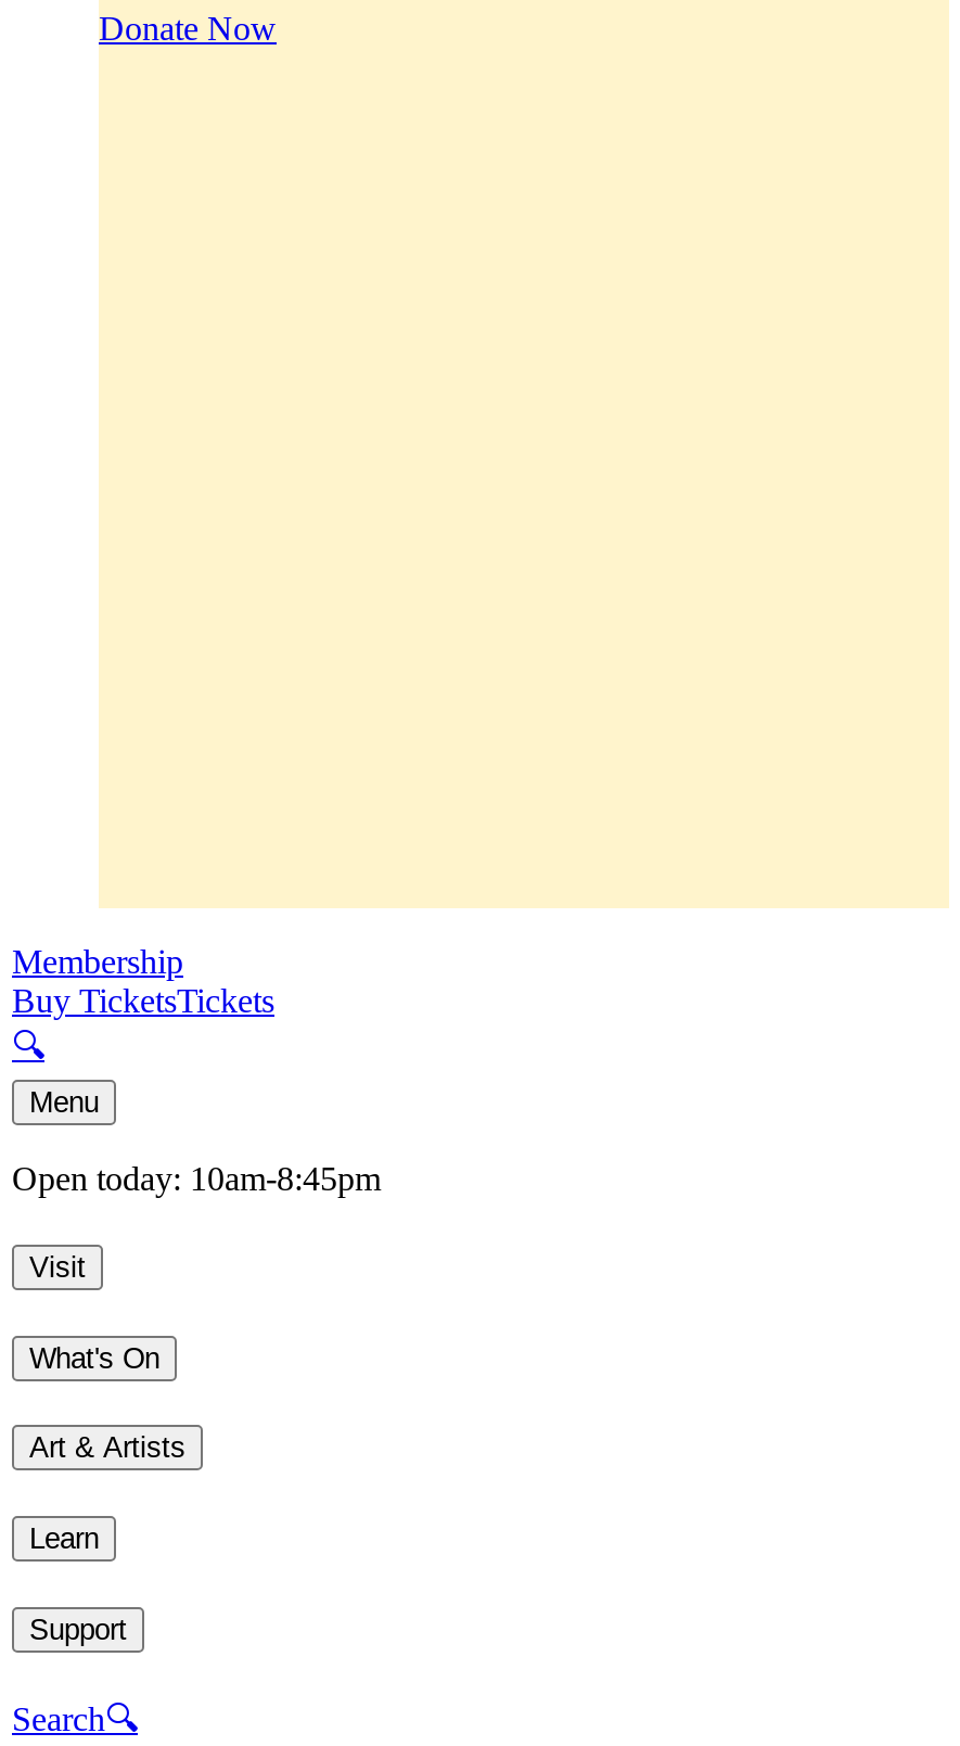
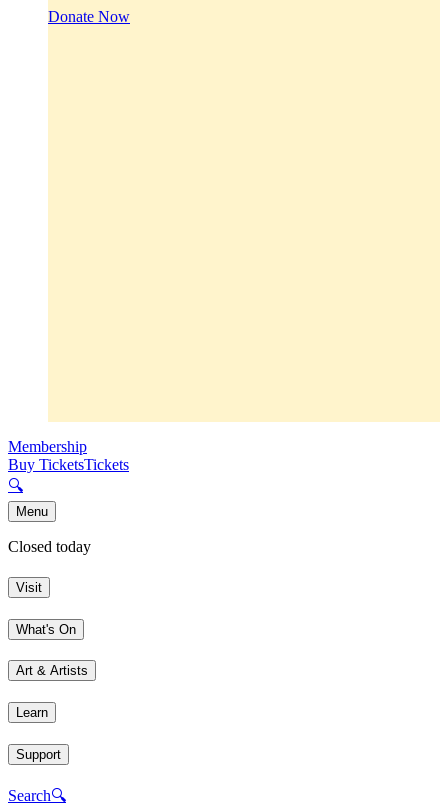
[12,1161,381,1198] Open today: 10am-8:45pm -> [8,538,91,555] Closed today

